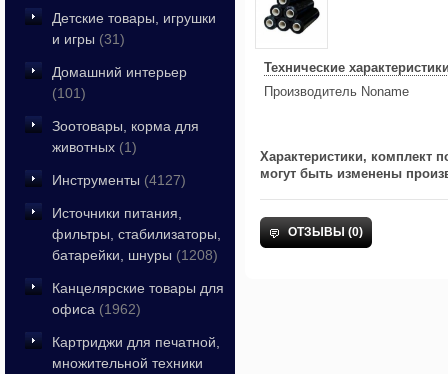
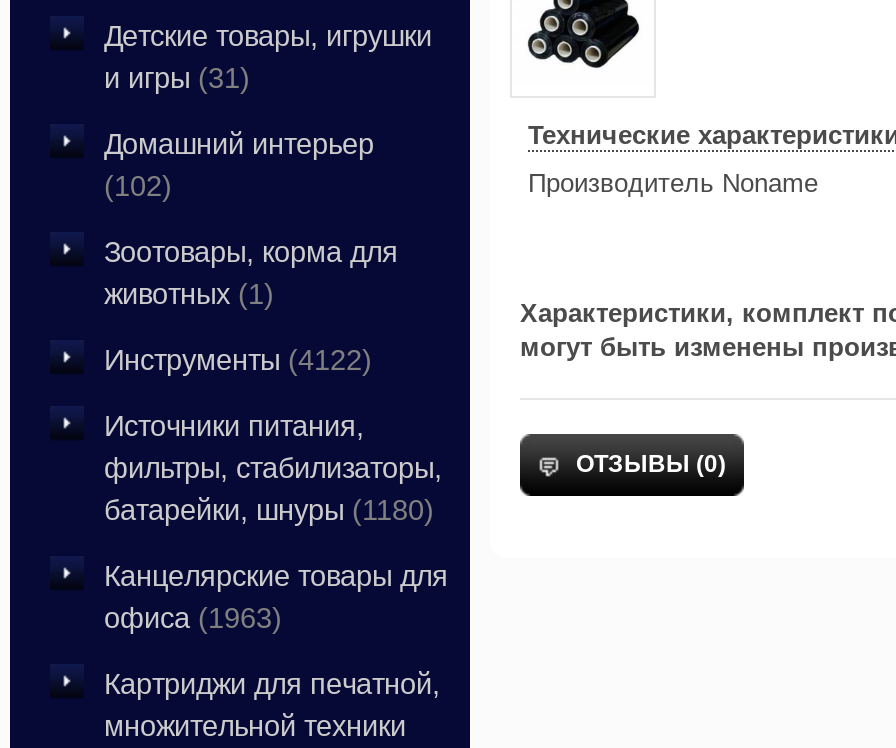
[52,85,86,101] (101) -> [104,170,172,202] (102)
[52,172,186,188] Инструменты (4127) -> [104,344,372,376] Инструменты (4122)
[52,247,218,263] батарейки, шнуры (1208) -> [104,494,434,526] батарейки, шнуры (1180)
[52,301,141,317] офиса (1962) -> [104,602,282,634] офиса (1963)

